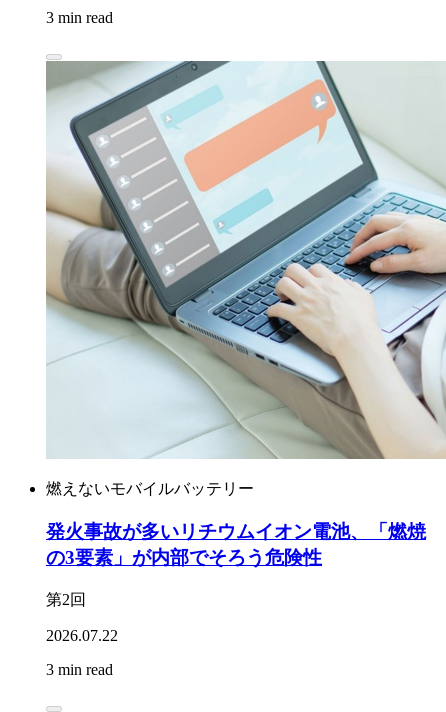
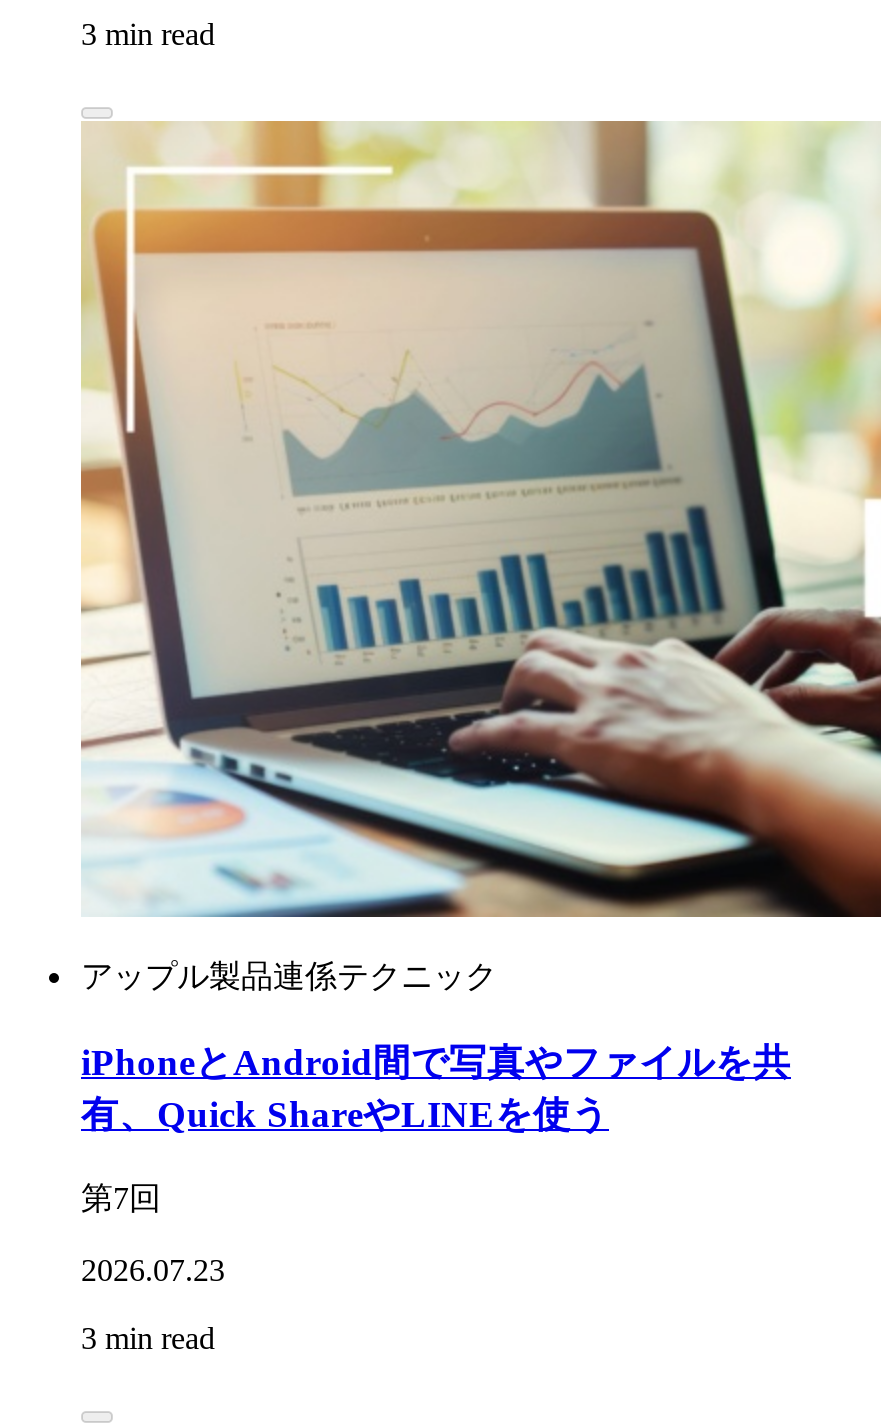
[45,60,443,497] [image] | 燃えないモバイルバッテリー -> [79,119,875,994] [image] | アップル製品連係テクニック
[46,521,426,568] 発火事故が多いリチウムイオン電池、「燃焼 | の3要素」が内部でそろう危険性 -> [81,1041,791,1135] iPhoneとAndroid間で写真やファイルを共 | 有、Quick ShareやLINEを使う
[46,591,86,608] 第2回 -> [81,1181,161,1215] 第7回
[46,627,118,644] 2026.07.22 -> [81,1253,225,1287] 2026.07.23

